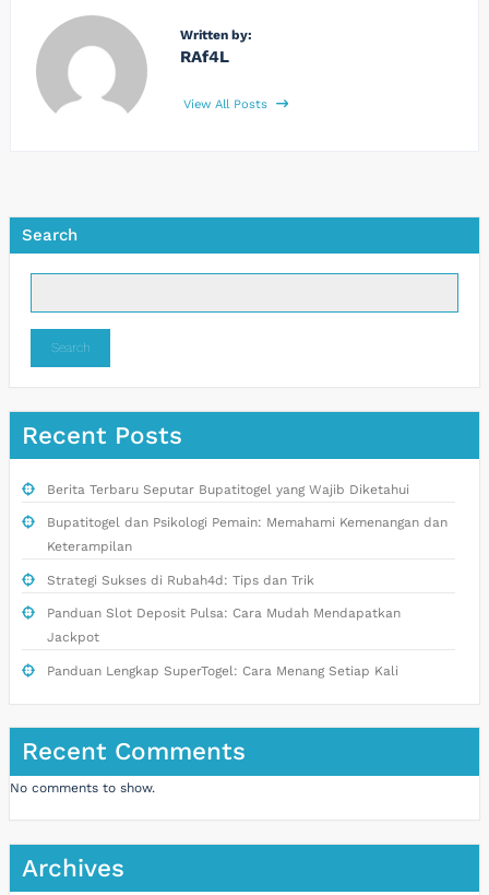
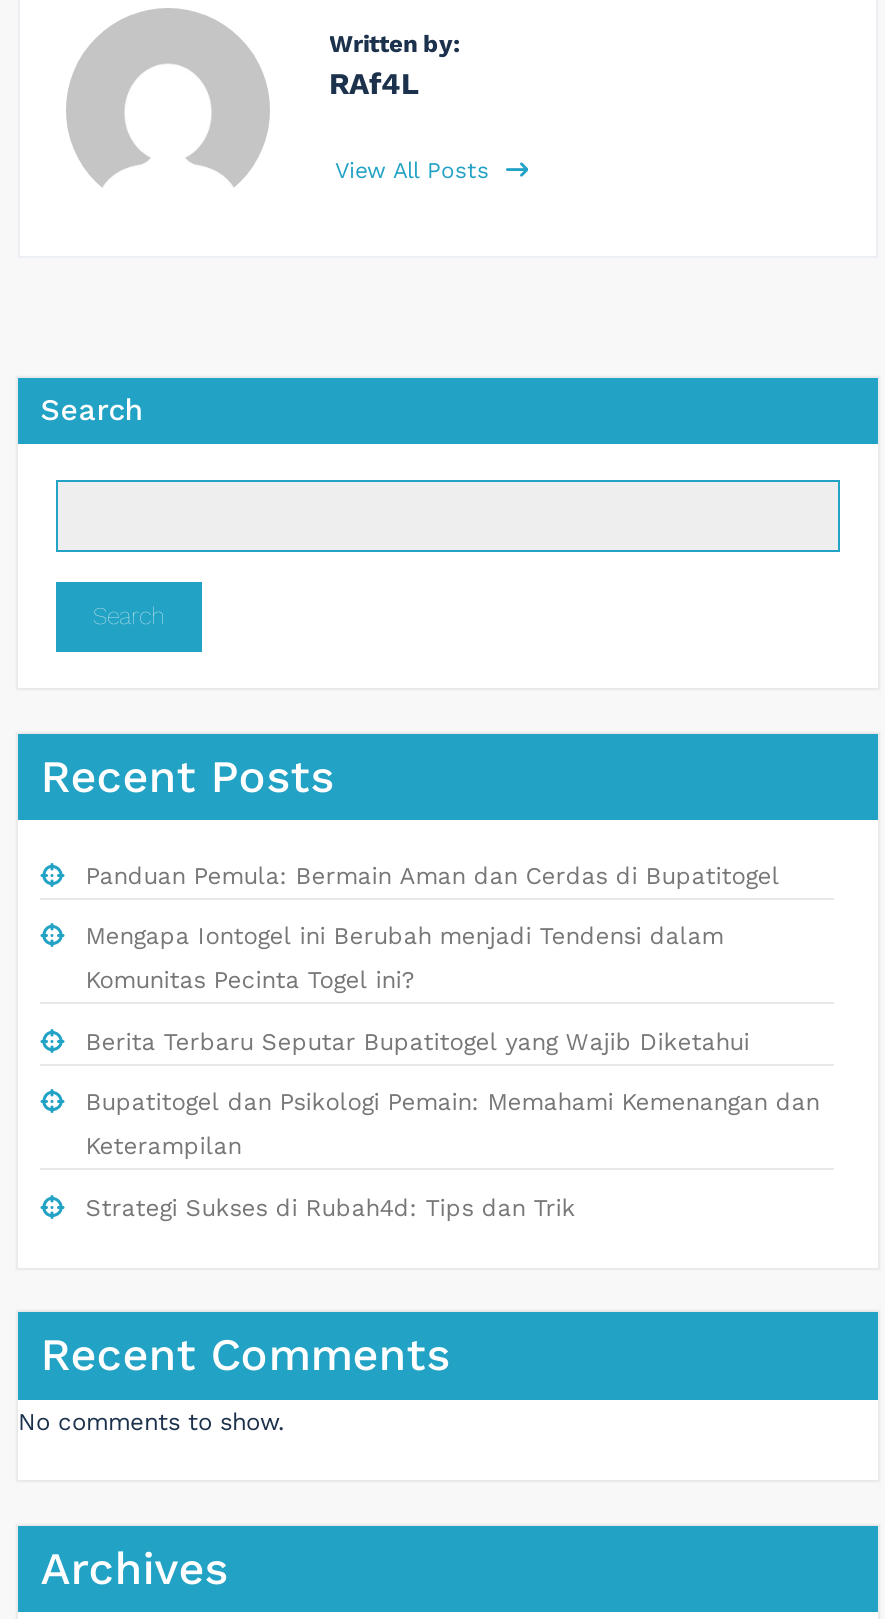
none -> [86,862,780,995] Panduan Pemula: Bermain Aman dan Cerdas di Bupatitogel | Mengapa Iontogel ini Berubah menjadi Tendensi dalam | Komunitas Pecinta Togel ini?
moved [47,482,447,588] -> [86,1028,820,1222]: Berita Terbaru Seputar Bupatitogel yang Wajib Diketahui | Bupatitogel dan Psikologi Pemain: Memahami Kemenangan dan | Keterampilan | Strategi Sukses di Rubah4d: Tips dan Trik
[47,606,400,679] Panduan Slot Deposit Pulsa: Cara Mudah Mendapatkan | Jackpot | Panduan Lengkap SuperTogel: Cara Menang Setiap Kali -> none

